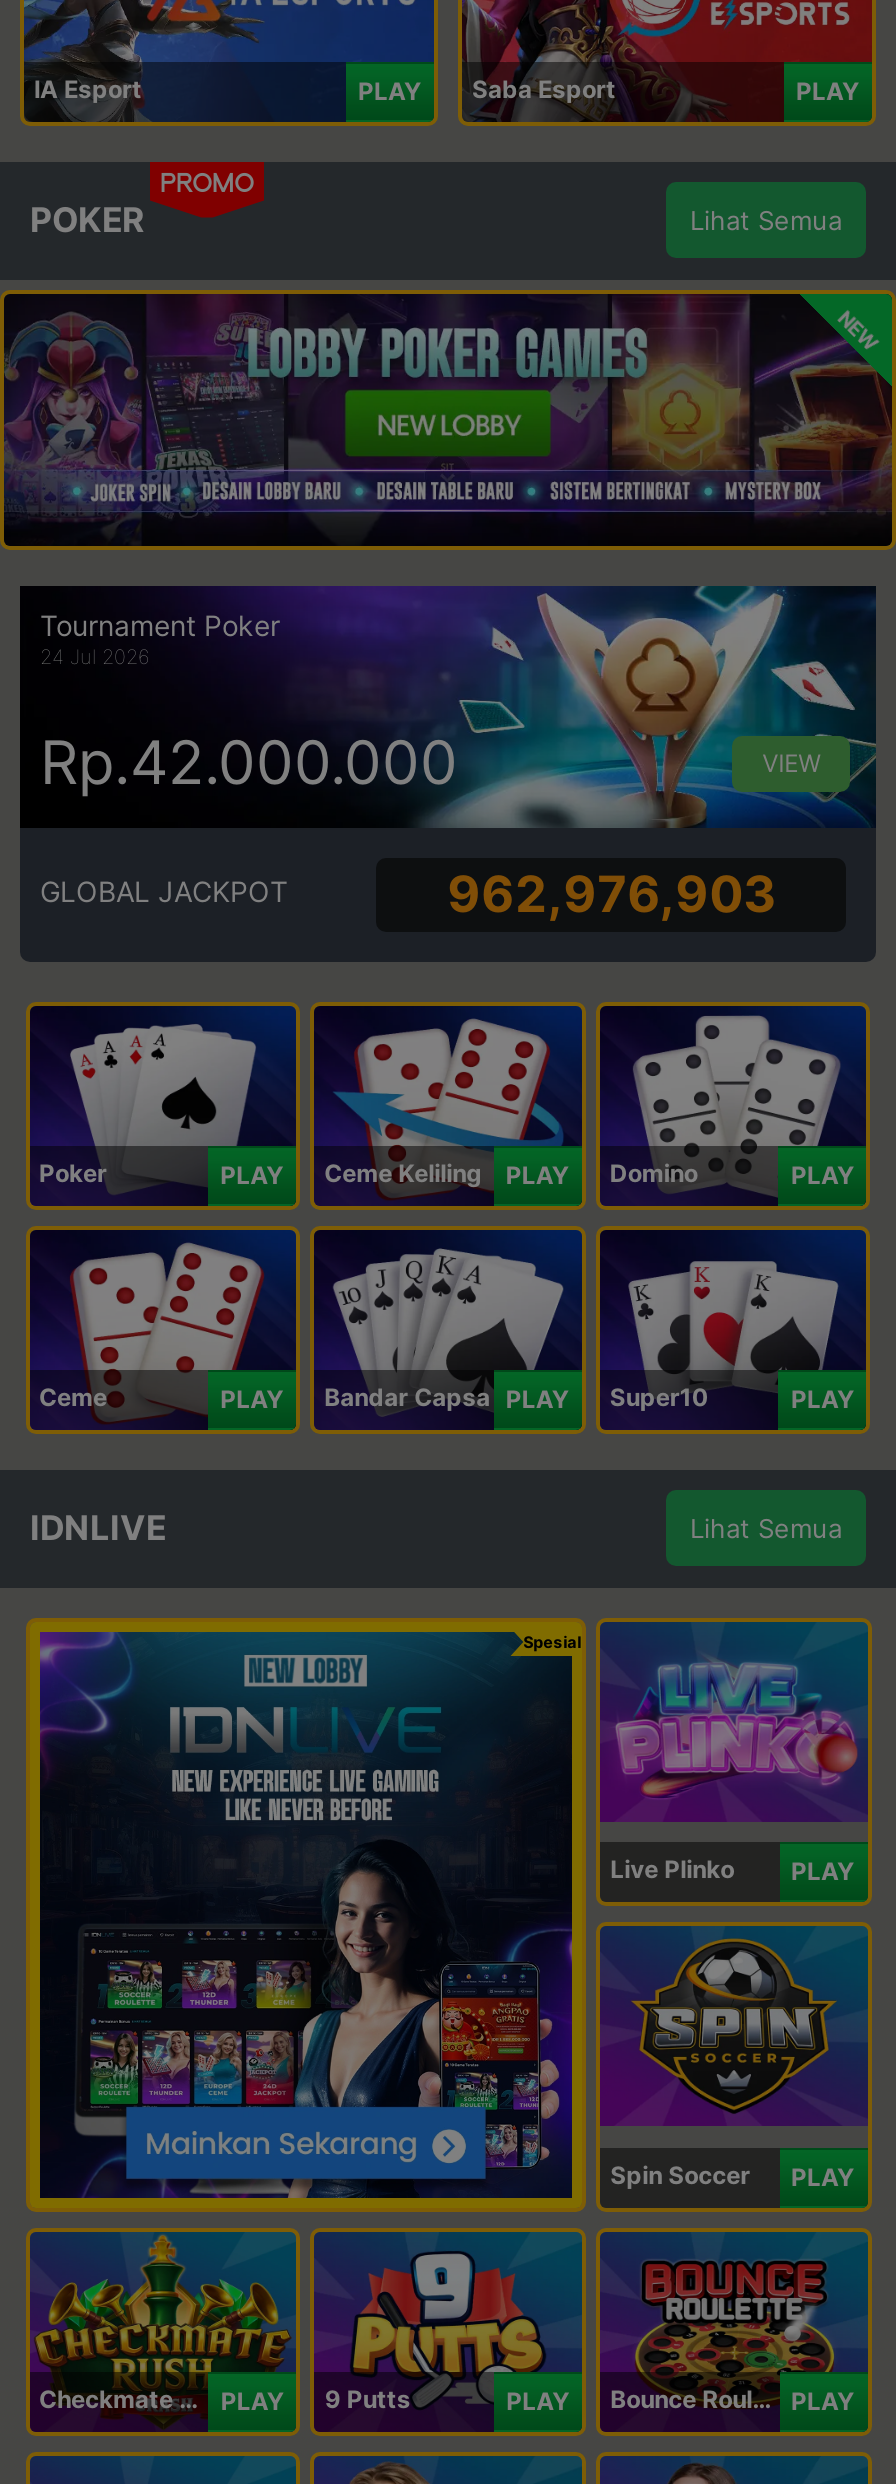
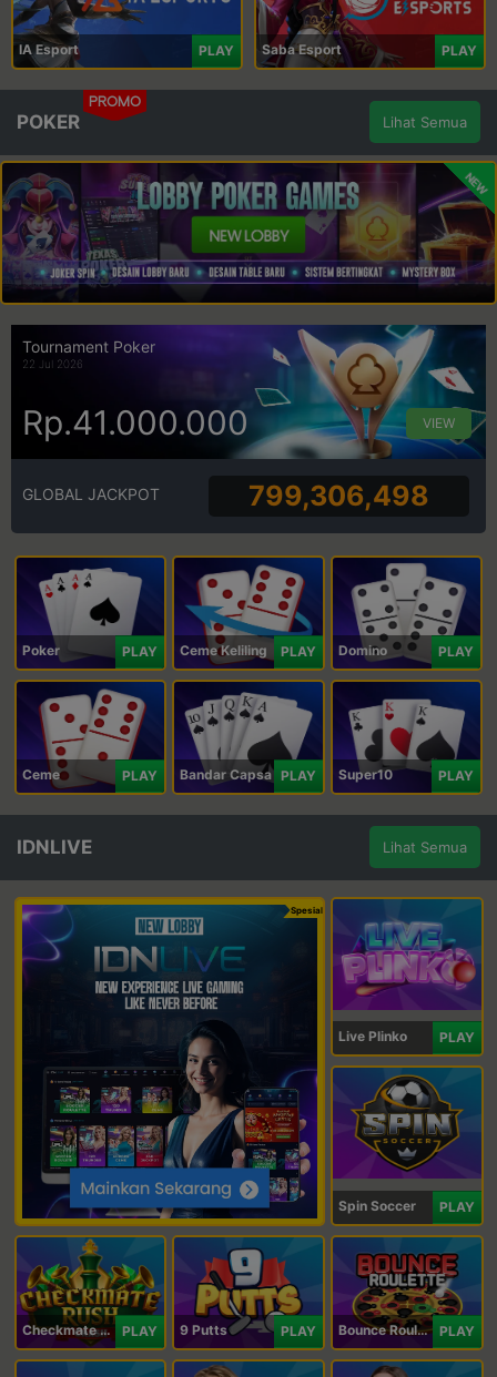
[40,644,150,668] 24 Jul 2026 -> [22,357,83,370] 22 Jul 2026
[40,725,458,797] Rp.42.000.000 -> [22,402,248,442] Rp.41.000.000
[447,864,775,924] 962,976,903 -> [249,479,429,512] 799,306,498

